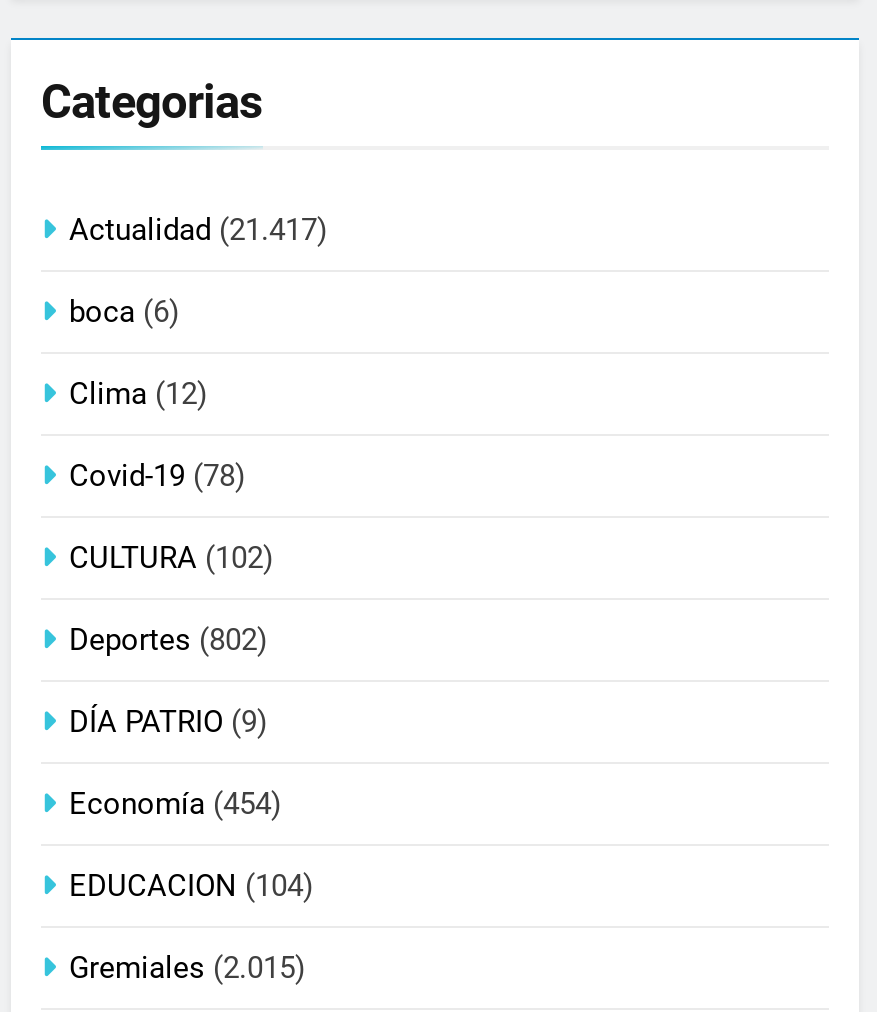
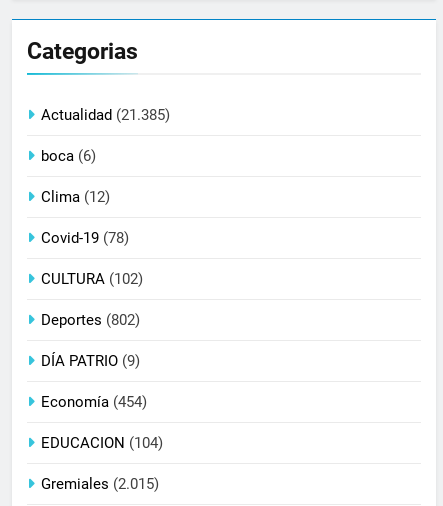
[69,211,327,247] Actualidad (21.417) -> [41,106,170,124] Actualidad (21.385)

